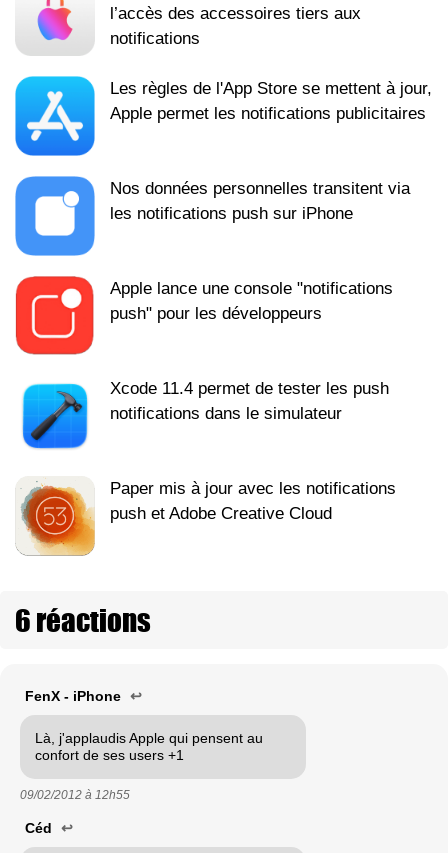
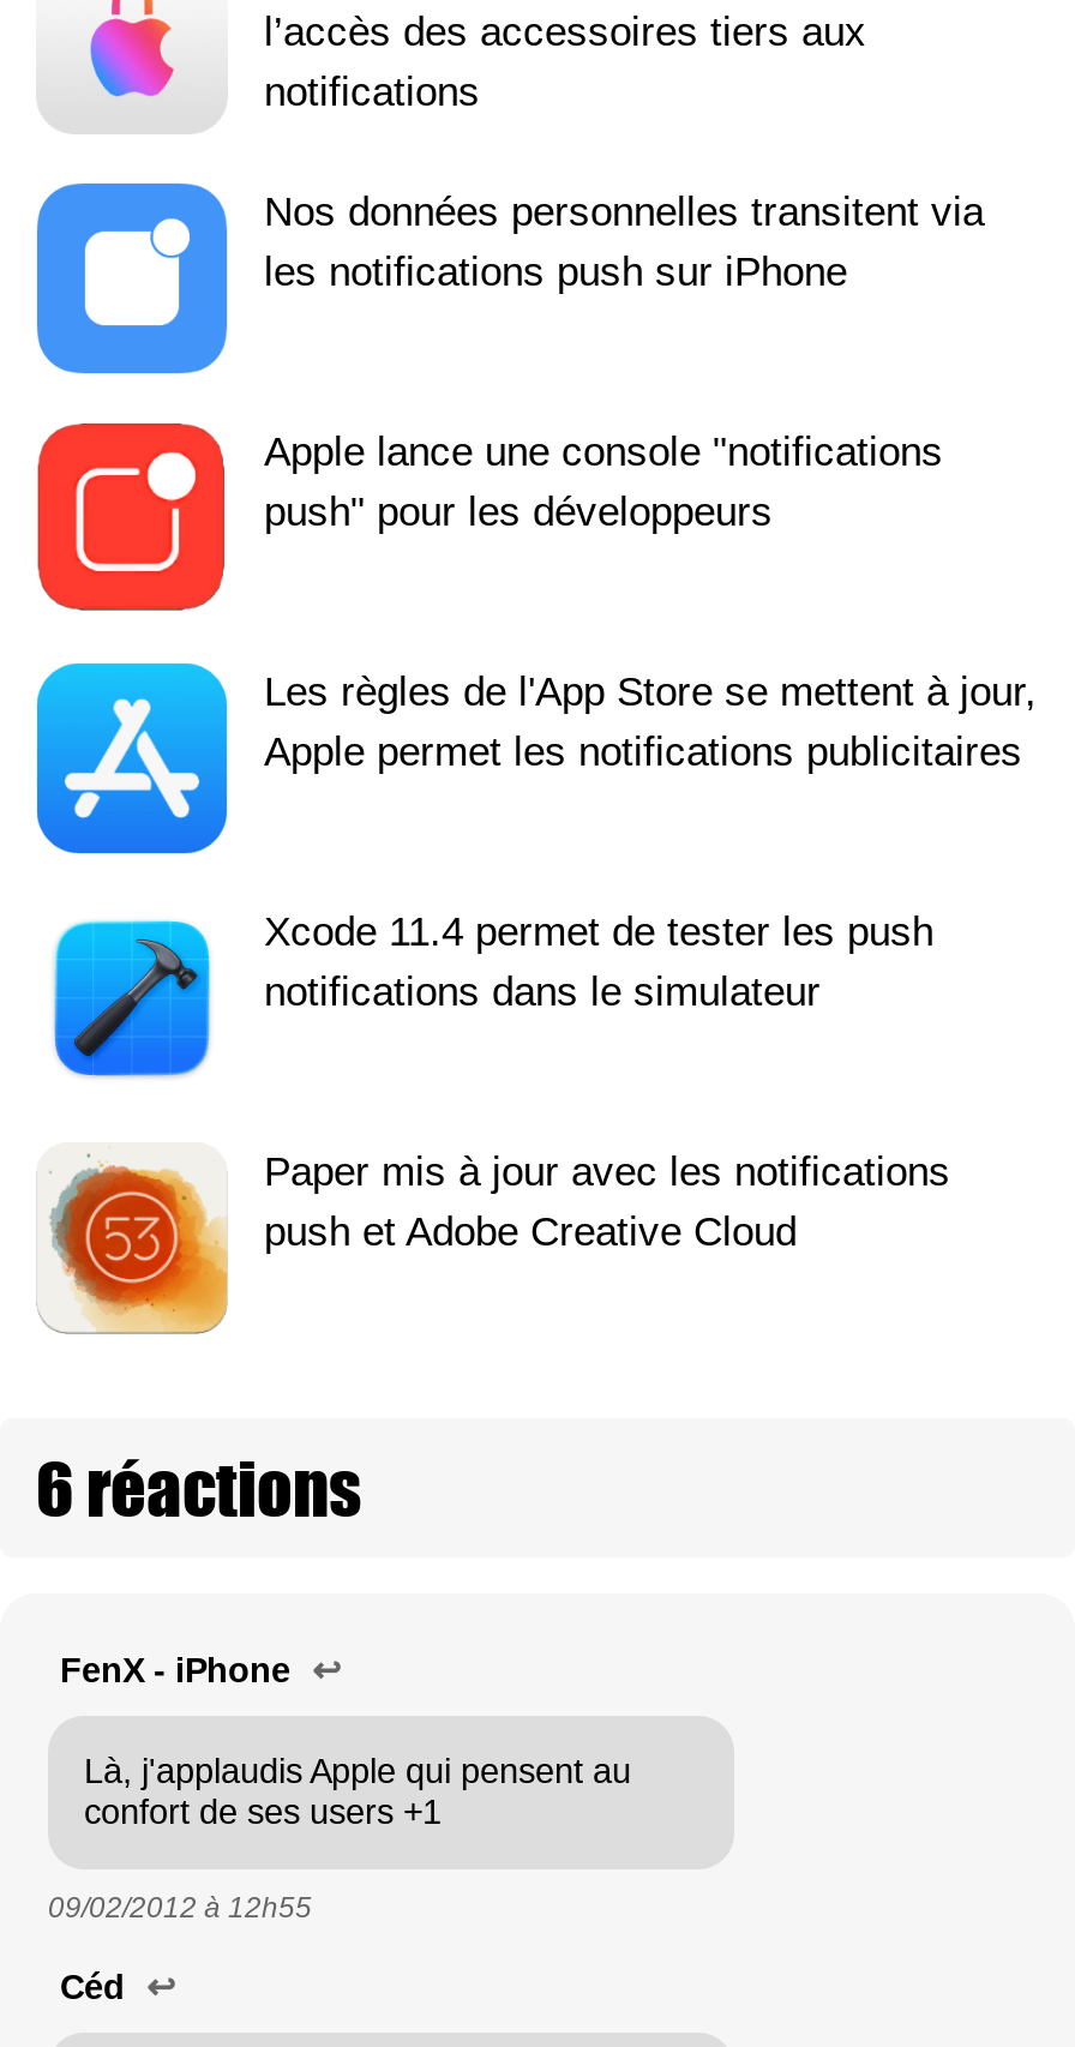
moved [16,77,432,154] -> [34,660,1037,857]: [image] | Les règles de l'App Store se mettent à jour, | Apple permet les notifications publicitaires
moved [110,178,410,322] -> [264,188,984,534]: Nos données personnelles transitent via | les notifications push sur iPhone | Apple lance une console "notifications | push" pour les développeurs

